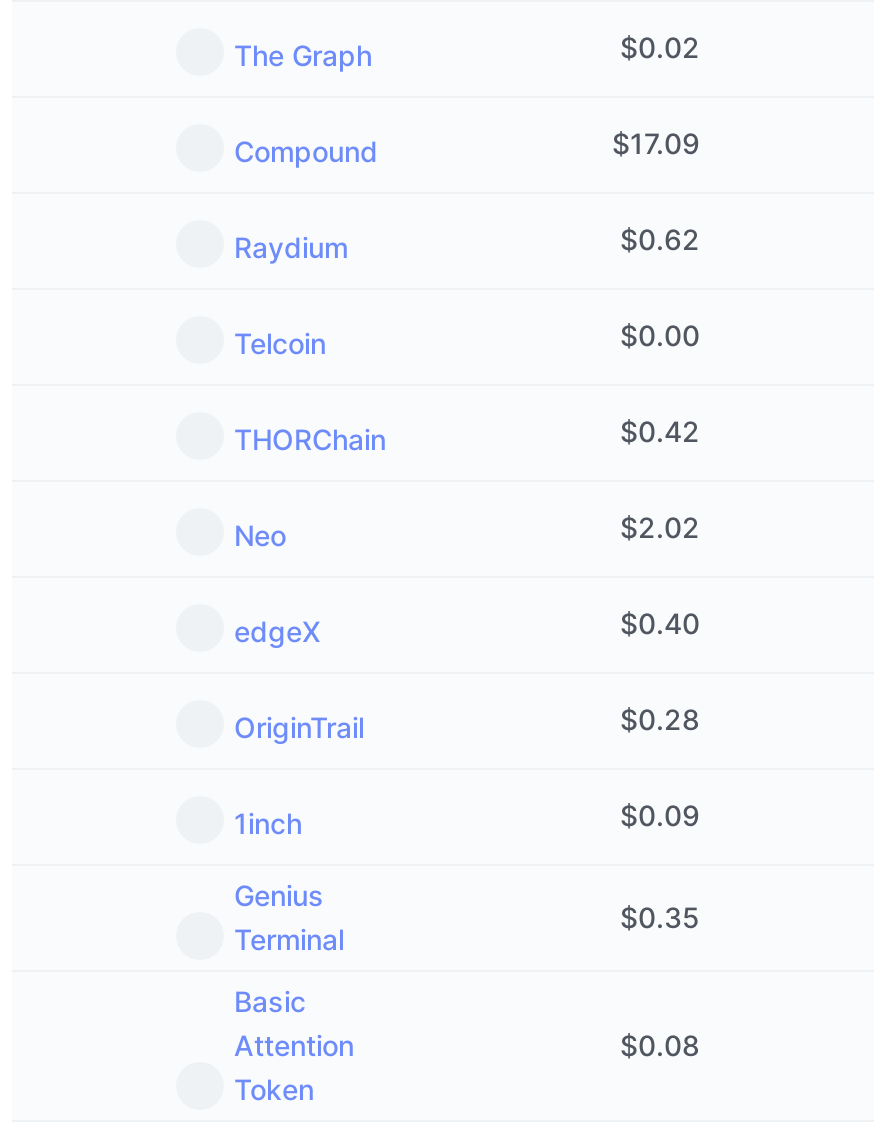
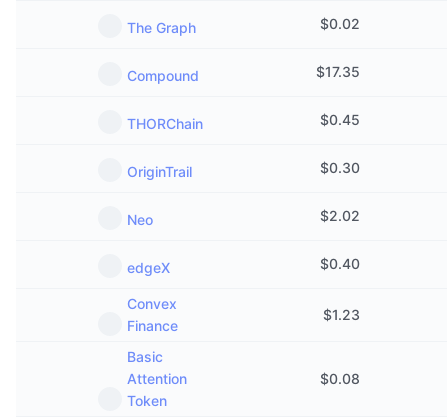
[234,126,700,360] $17.09 | Raydium | $0.62 | Telcoin | $0.00 -> [316,63,360,80] $17.35
[620,414,700,448] $0.42 -> [127,111,360,180] $0.45 | OriginTrail | $0.30
[234,702,700,956] OriginTrail | $0.28 | 1inch | $0.09 | Genius | Terminal -> [127,295,178,334] Convex | Finance
[620,900,700,934] $0.35 -> [323,306,360,323] $1.23

